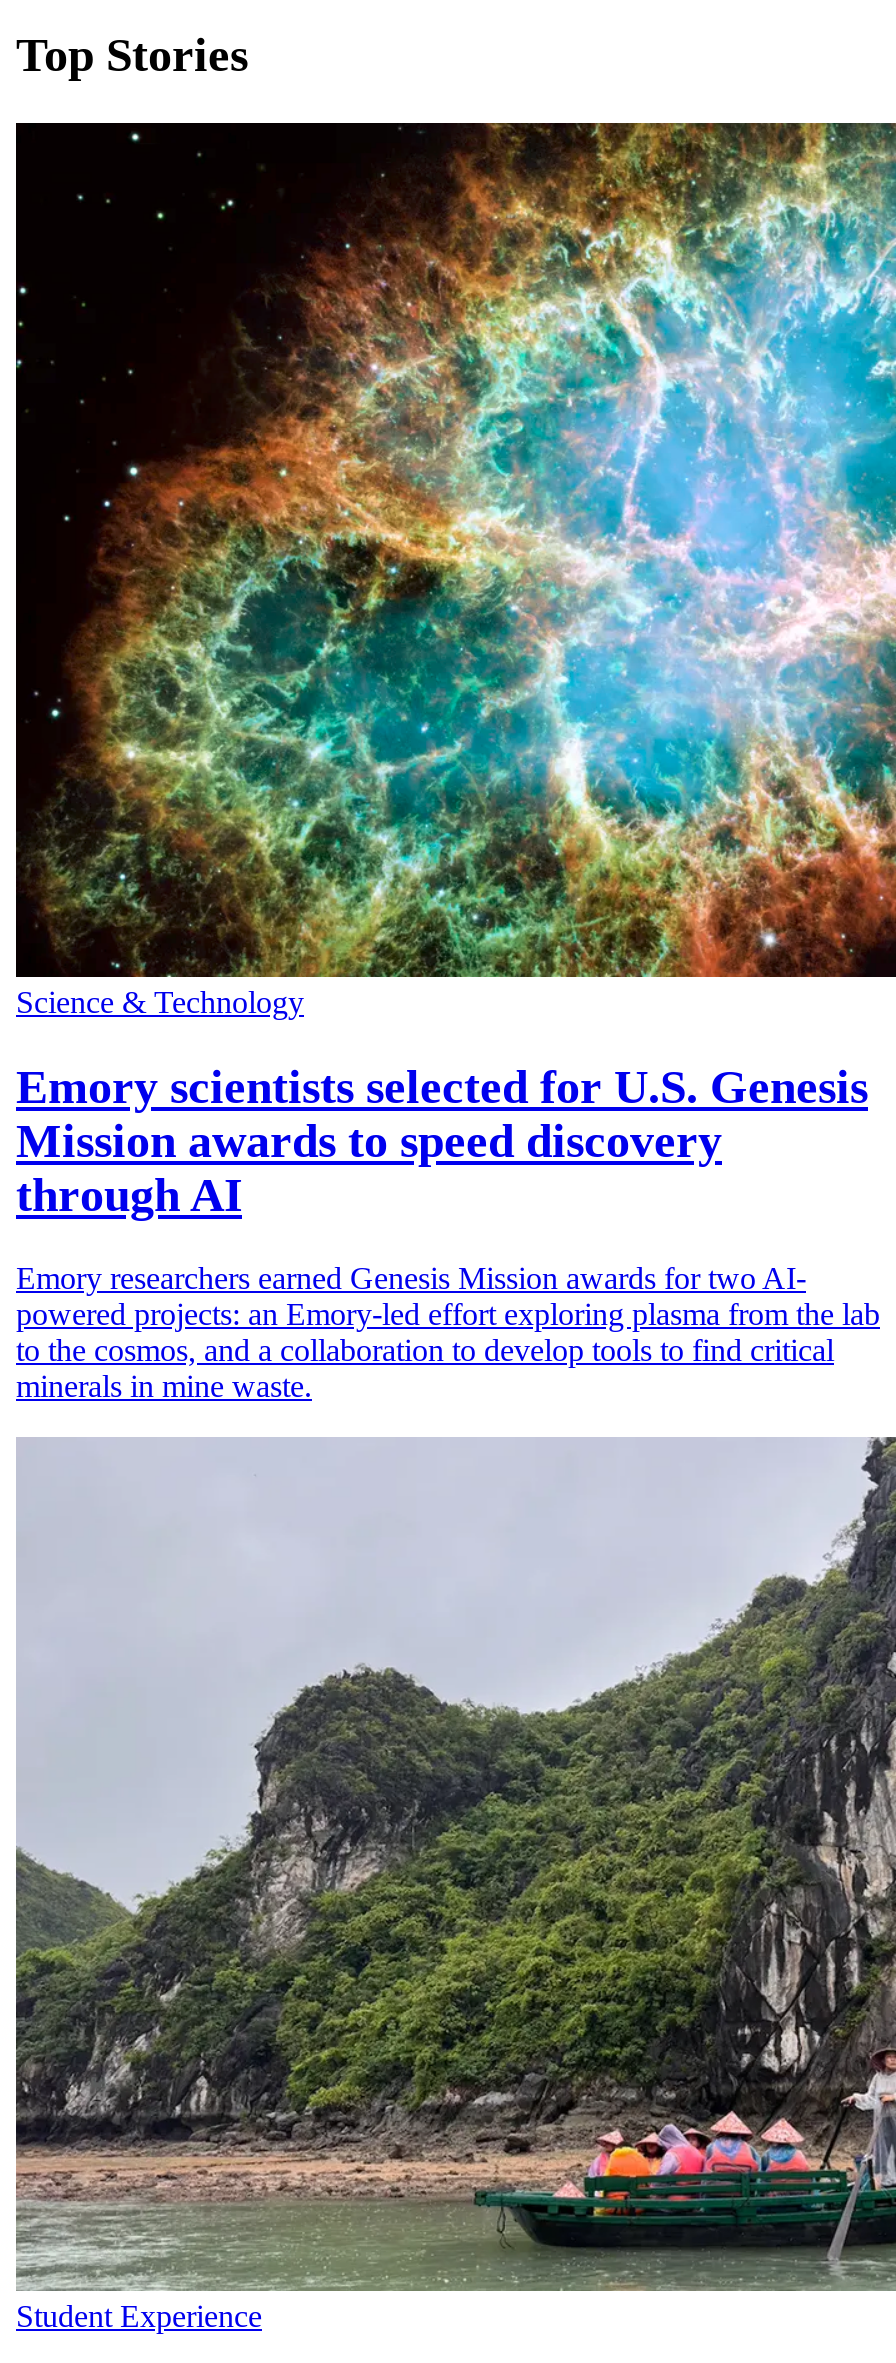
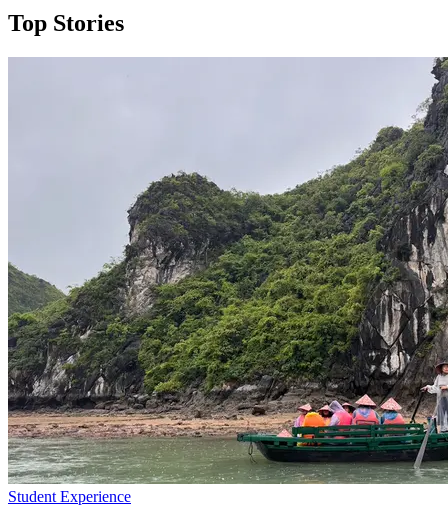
[14,121,890,1404] [image] | Science & Technology | Emory scientists selected for U.S. Genesis | Mission awards to speed discovery | through AI | Emory researchers earned Genesis Mission awards for two AI- | powered projects: an Emory-led effort exploring plasma from the lab | to the cosmos, and a collaboration to develop tools to find critical | minerals in mine waste. -> none

